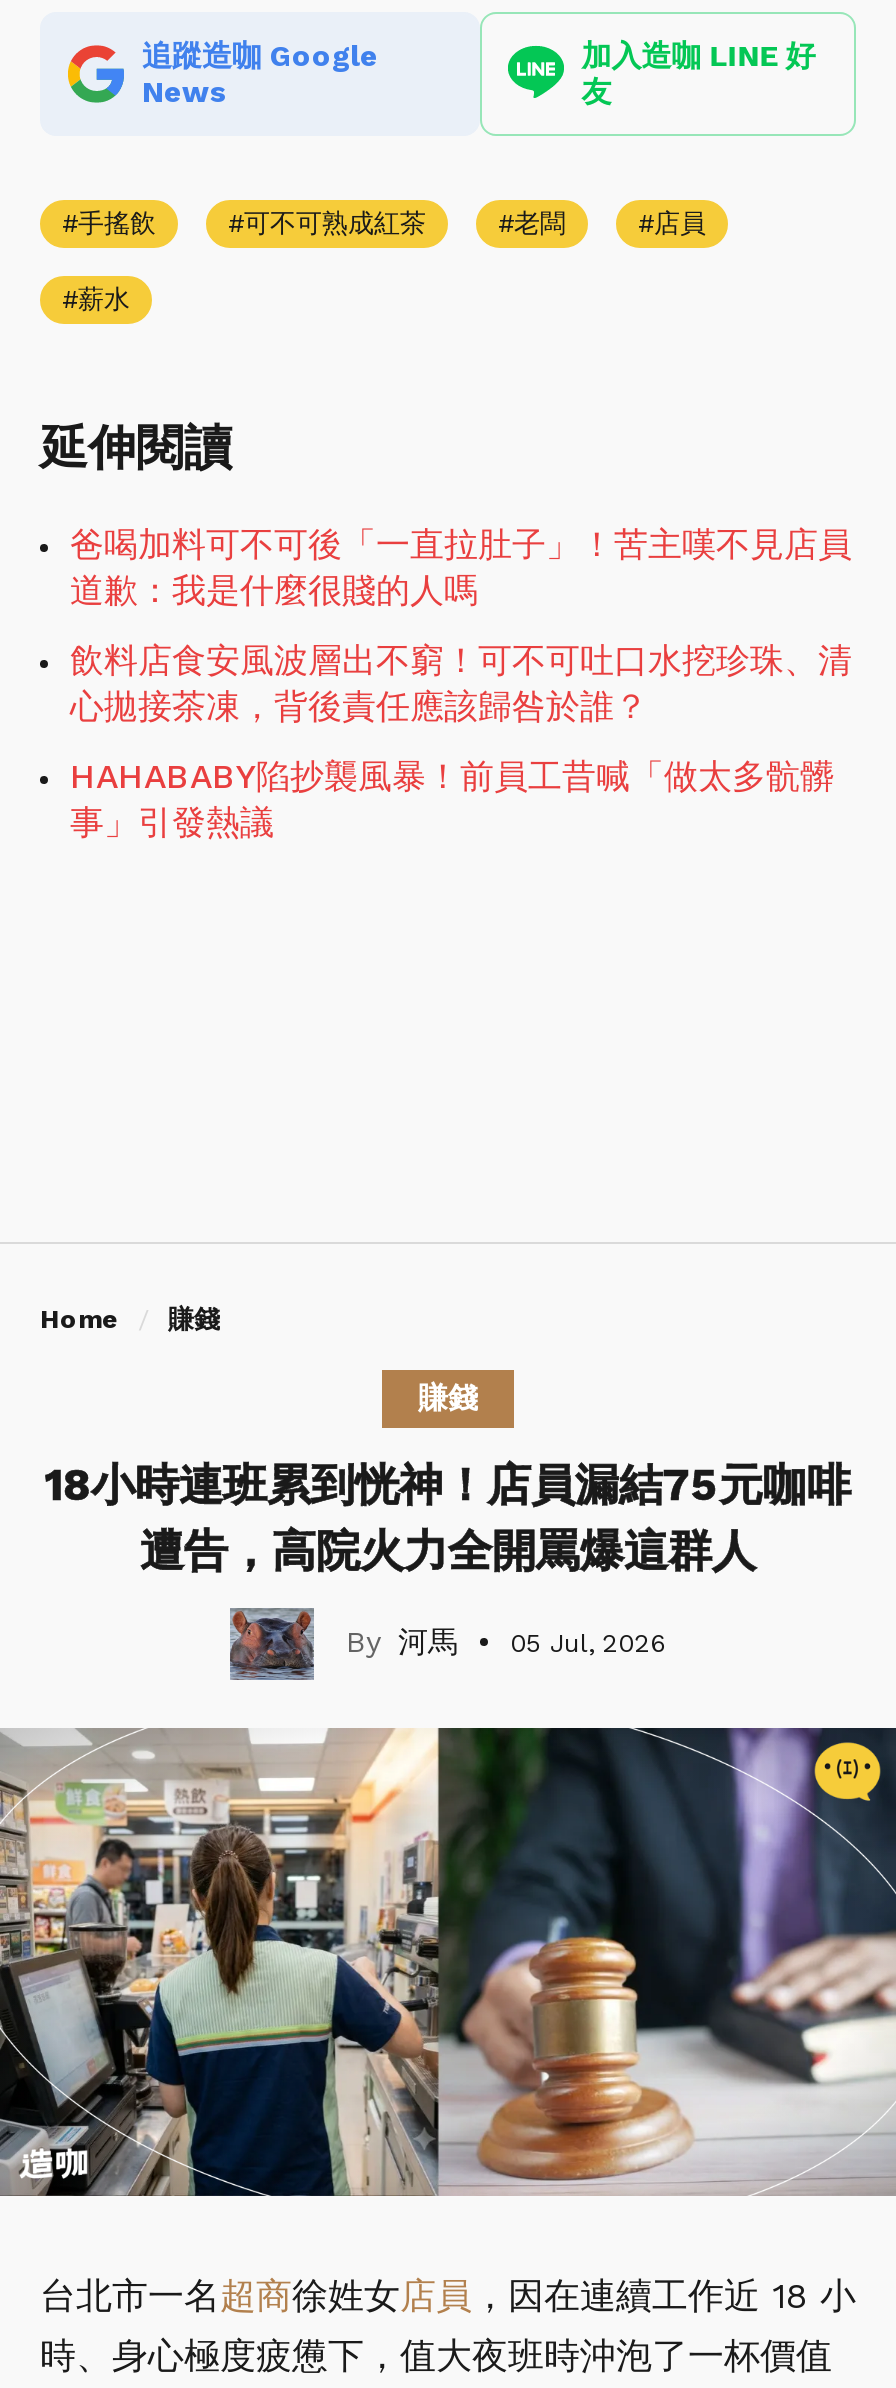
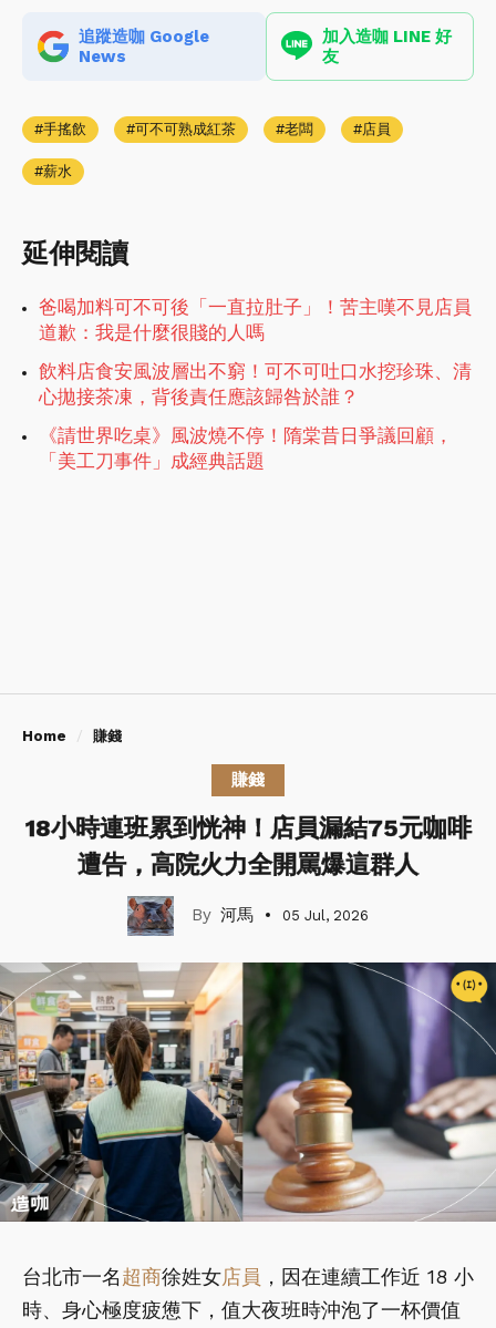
[70,756,834,842] HAHABABY陷抄襲風暴！前員工昔喊「做太多骯髒 | 事」引發熱議 -> [39,424,453,472] 《請世界吃桌》風波燒不停！隋棠昔日爭議回顧， | 「美工刀事件」成經典話題

